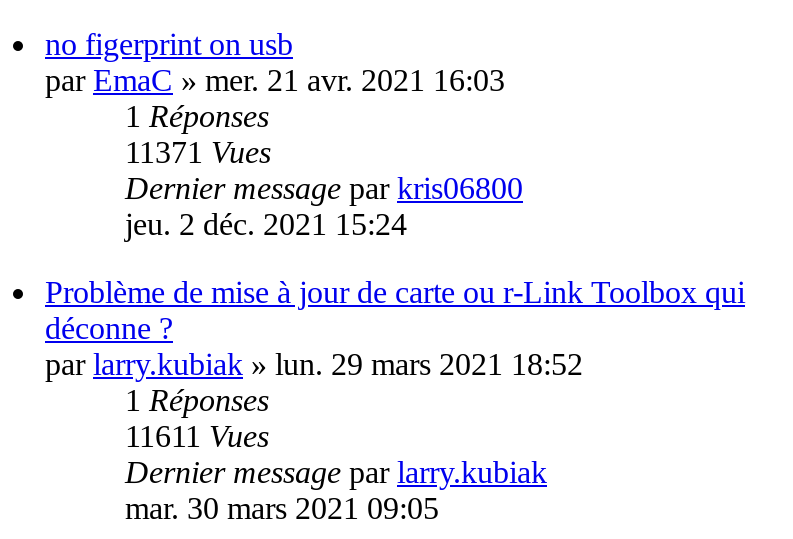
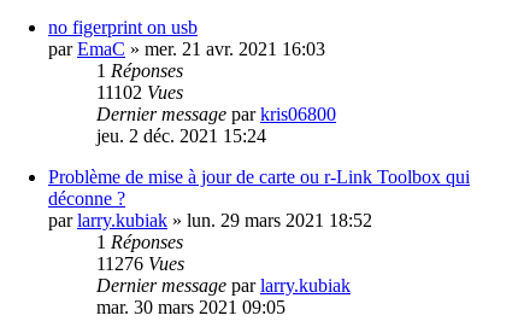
[125,135,271,169] 11371 Vues -> [96,82,183,102] 11102 Vues
[125,419,269,453] 11611 Vues -> [96,253,184,274] 11276 Vues

